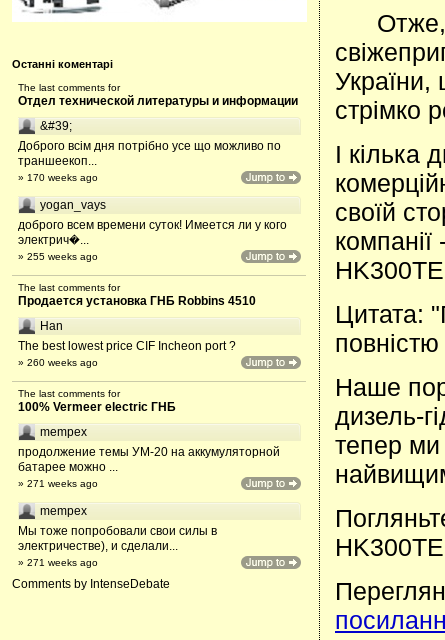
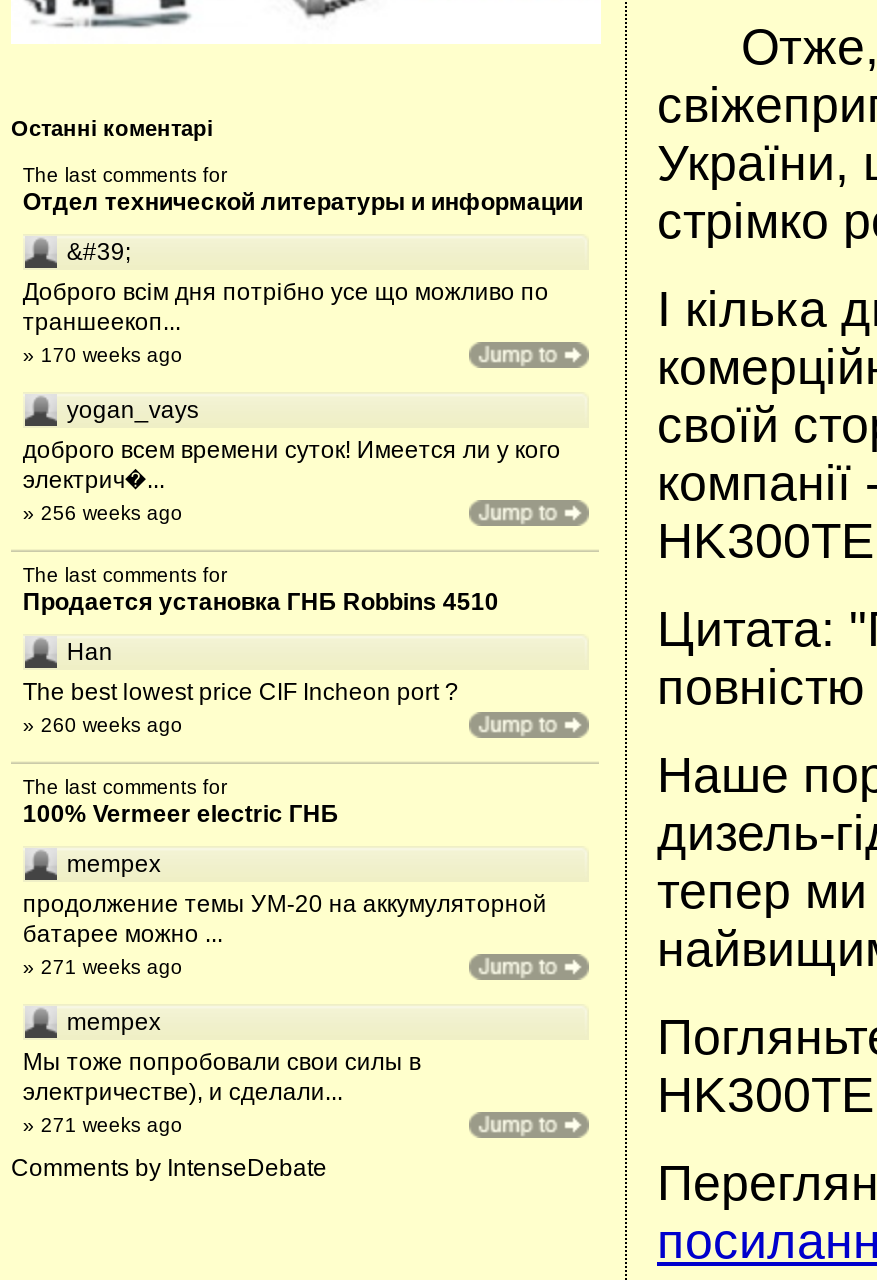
[18,251,98,262] » 255 weeks ago -> [23,503,183,525] » 256 weeks ago

